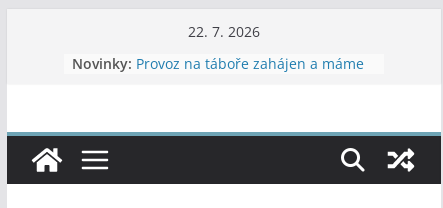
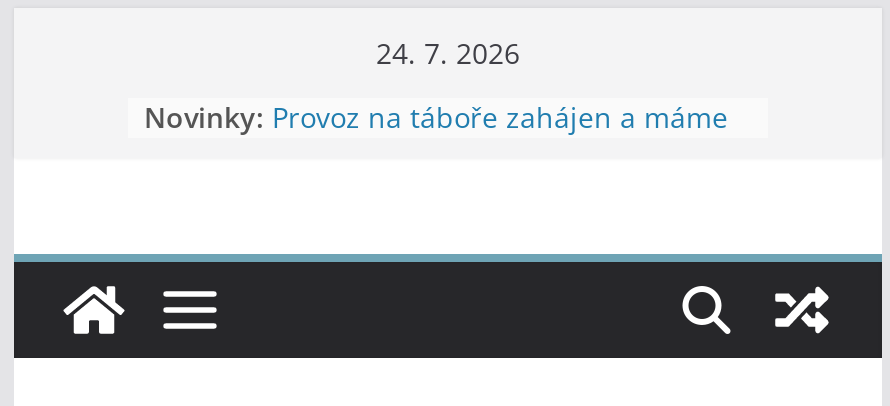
[188,22,260,41] 22. 7. 2026 -> [376,34,520,72] 24. 7. 2026

